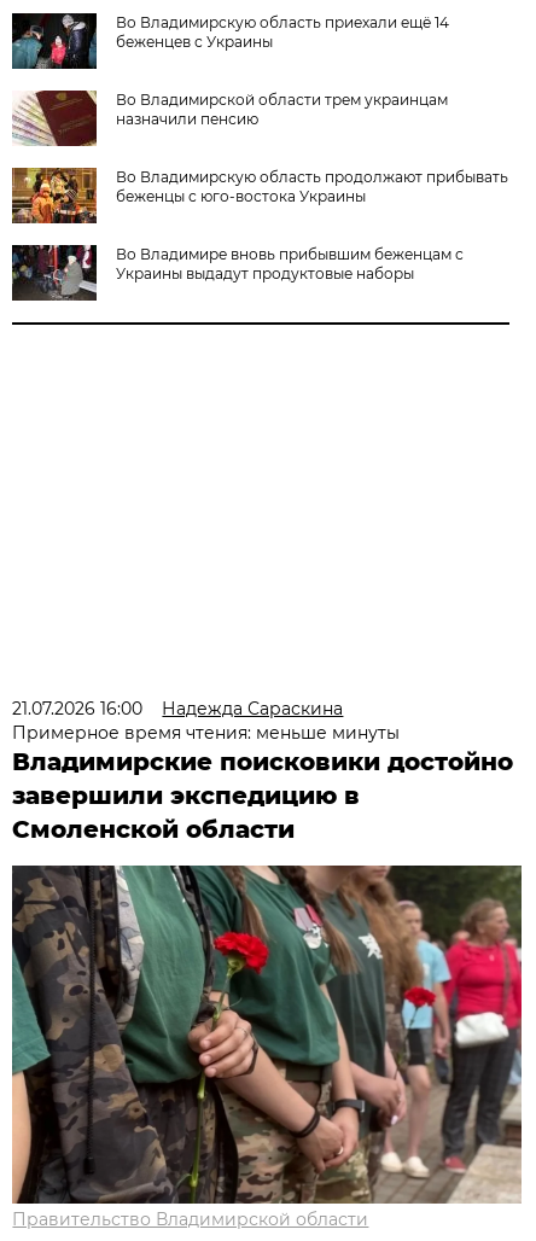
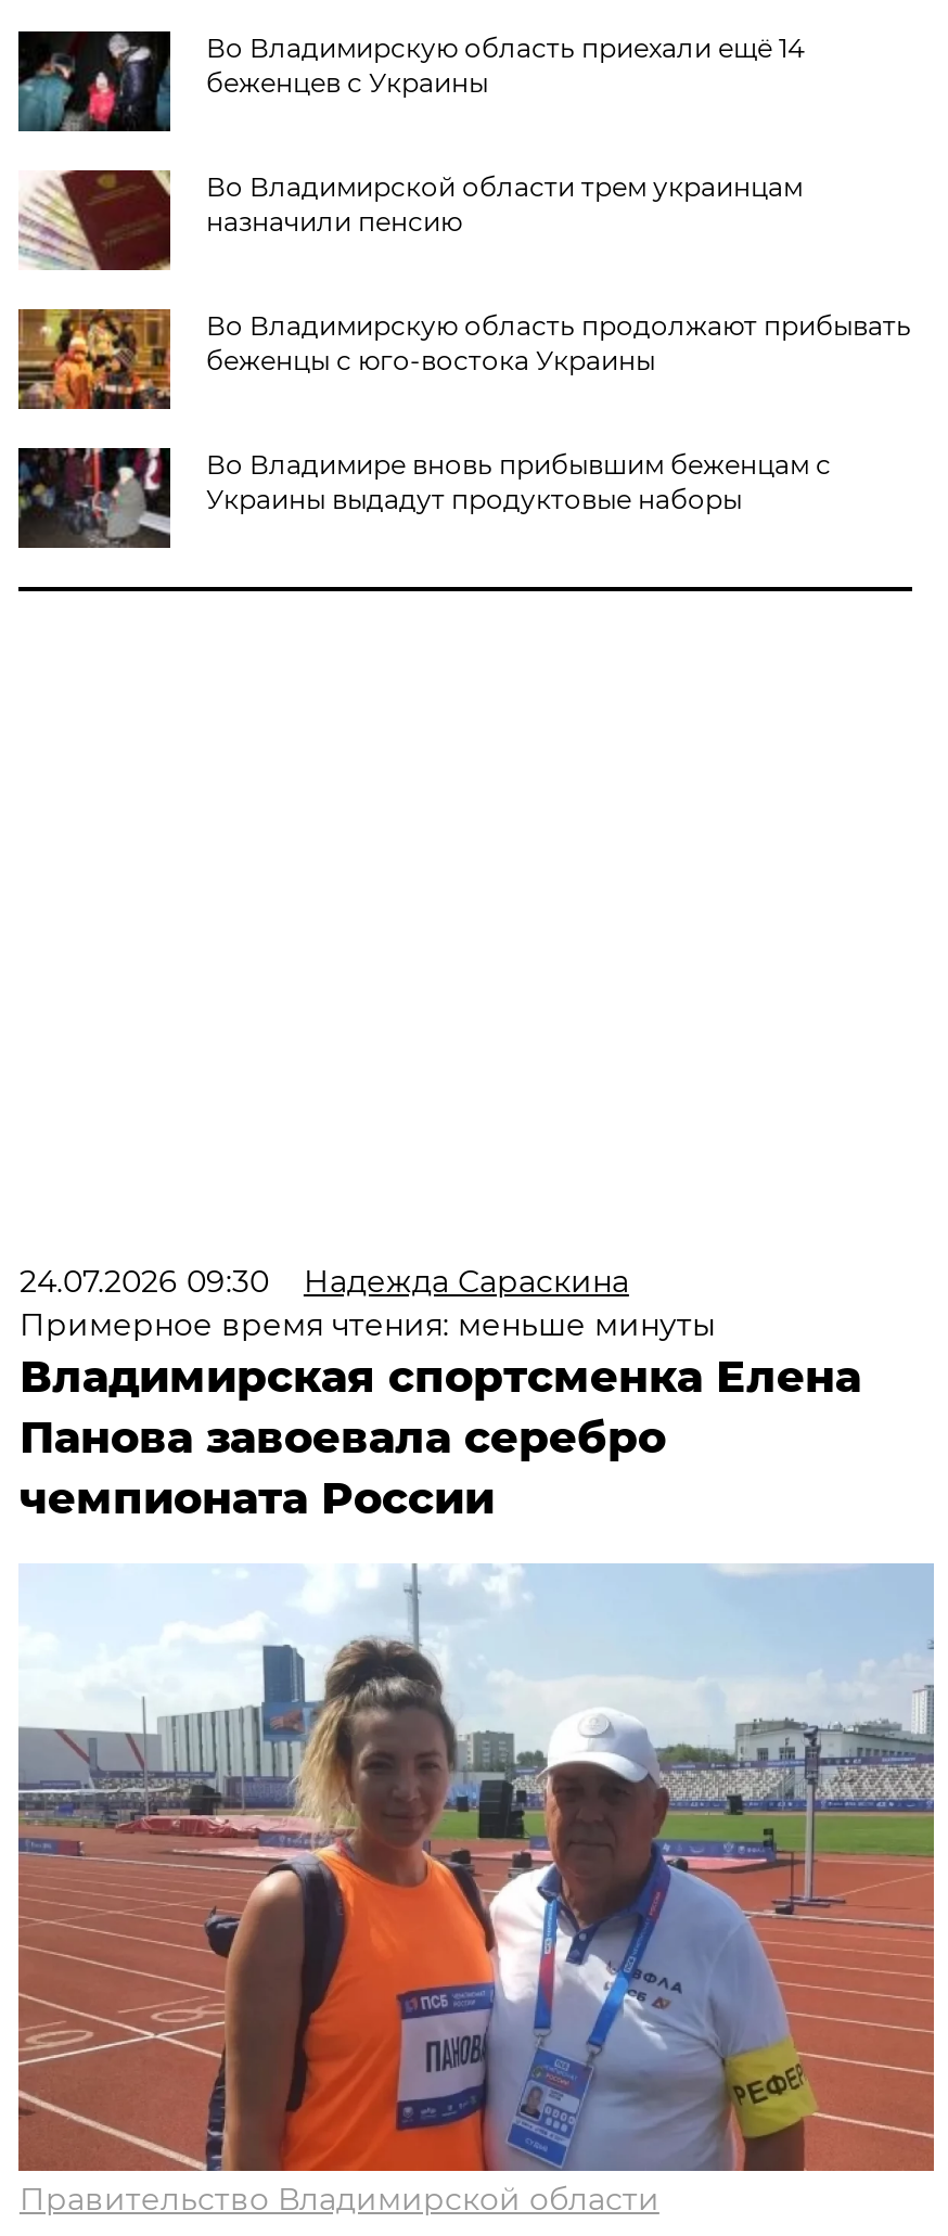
[13,698,343,719] 21.07.2026 16:00 Надежда Сараскина -> [19,1262,629,1301] 24.07.2026 09:30 Надежда Сараскина
[13,747,514,844] Владимирские поисковики достойно | завершили экспедицию в | Смоленской области -> [19,1350,861,1524] Владимирская спортсменка Елена | Панова завоевала серебро | чемпионата России
[11,864,523,1205] [image] -> [16,1563,936,2173] [image]

